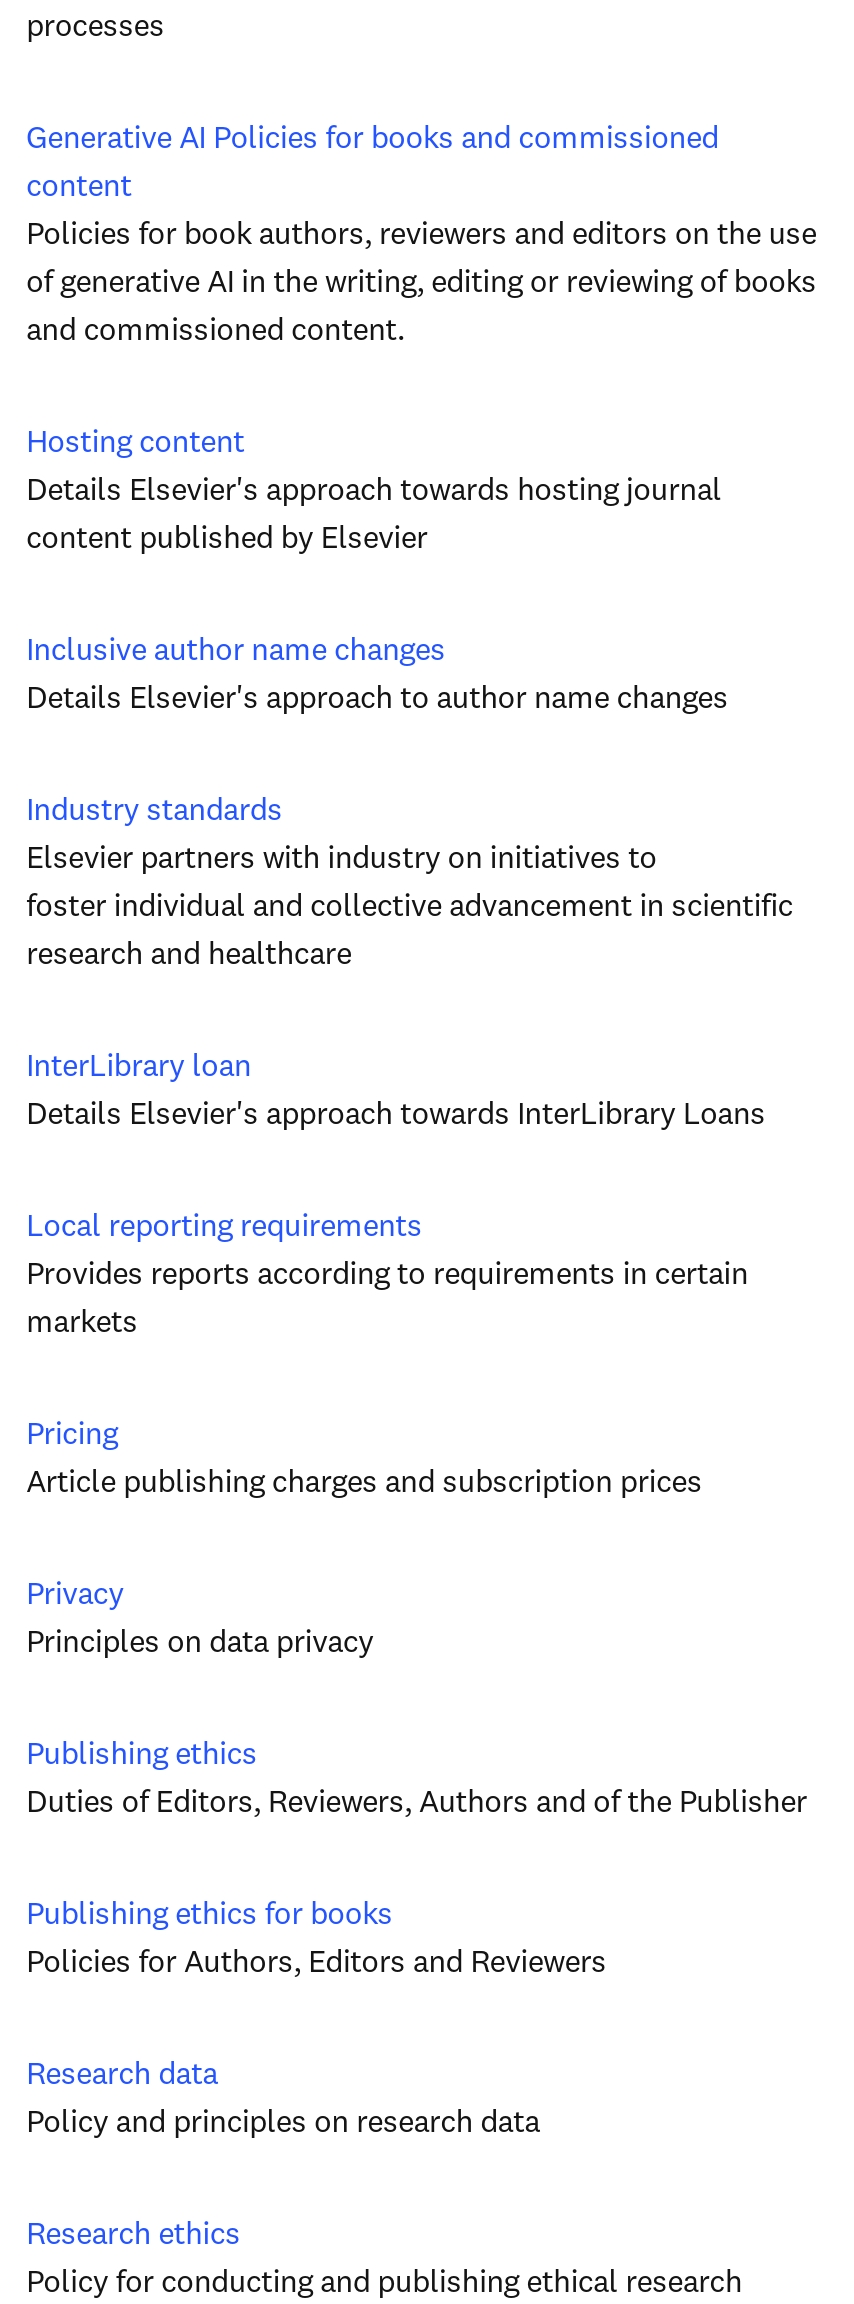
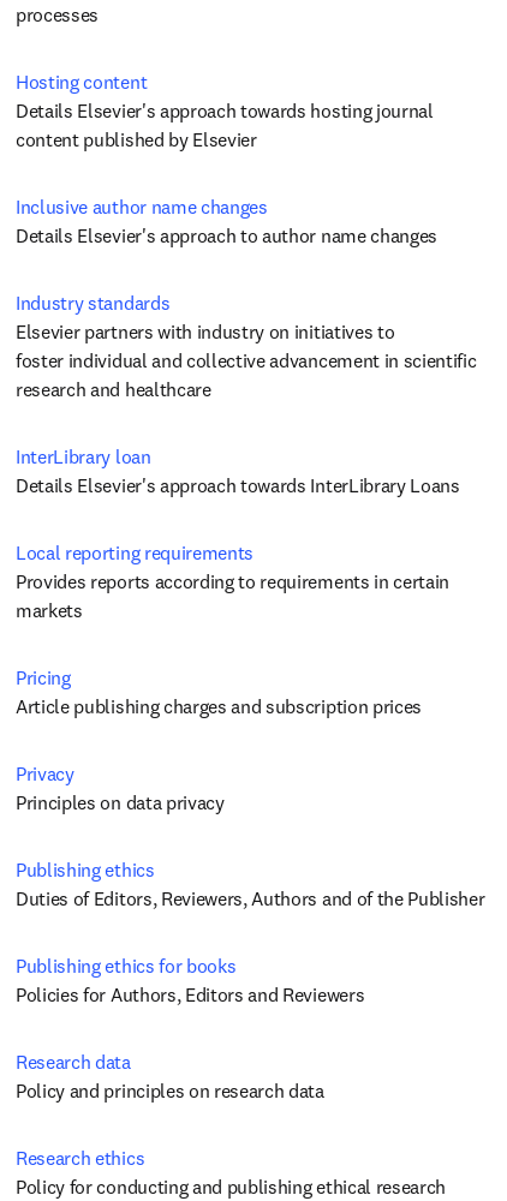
[26,116,816,348] Generative AI Policies for books and commissioned | content | Policies for book authors, reviewers and editors on the use | of generative AI in the writing, editing or reviewing of books | and commissioned content. -> none

